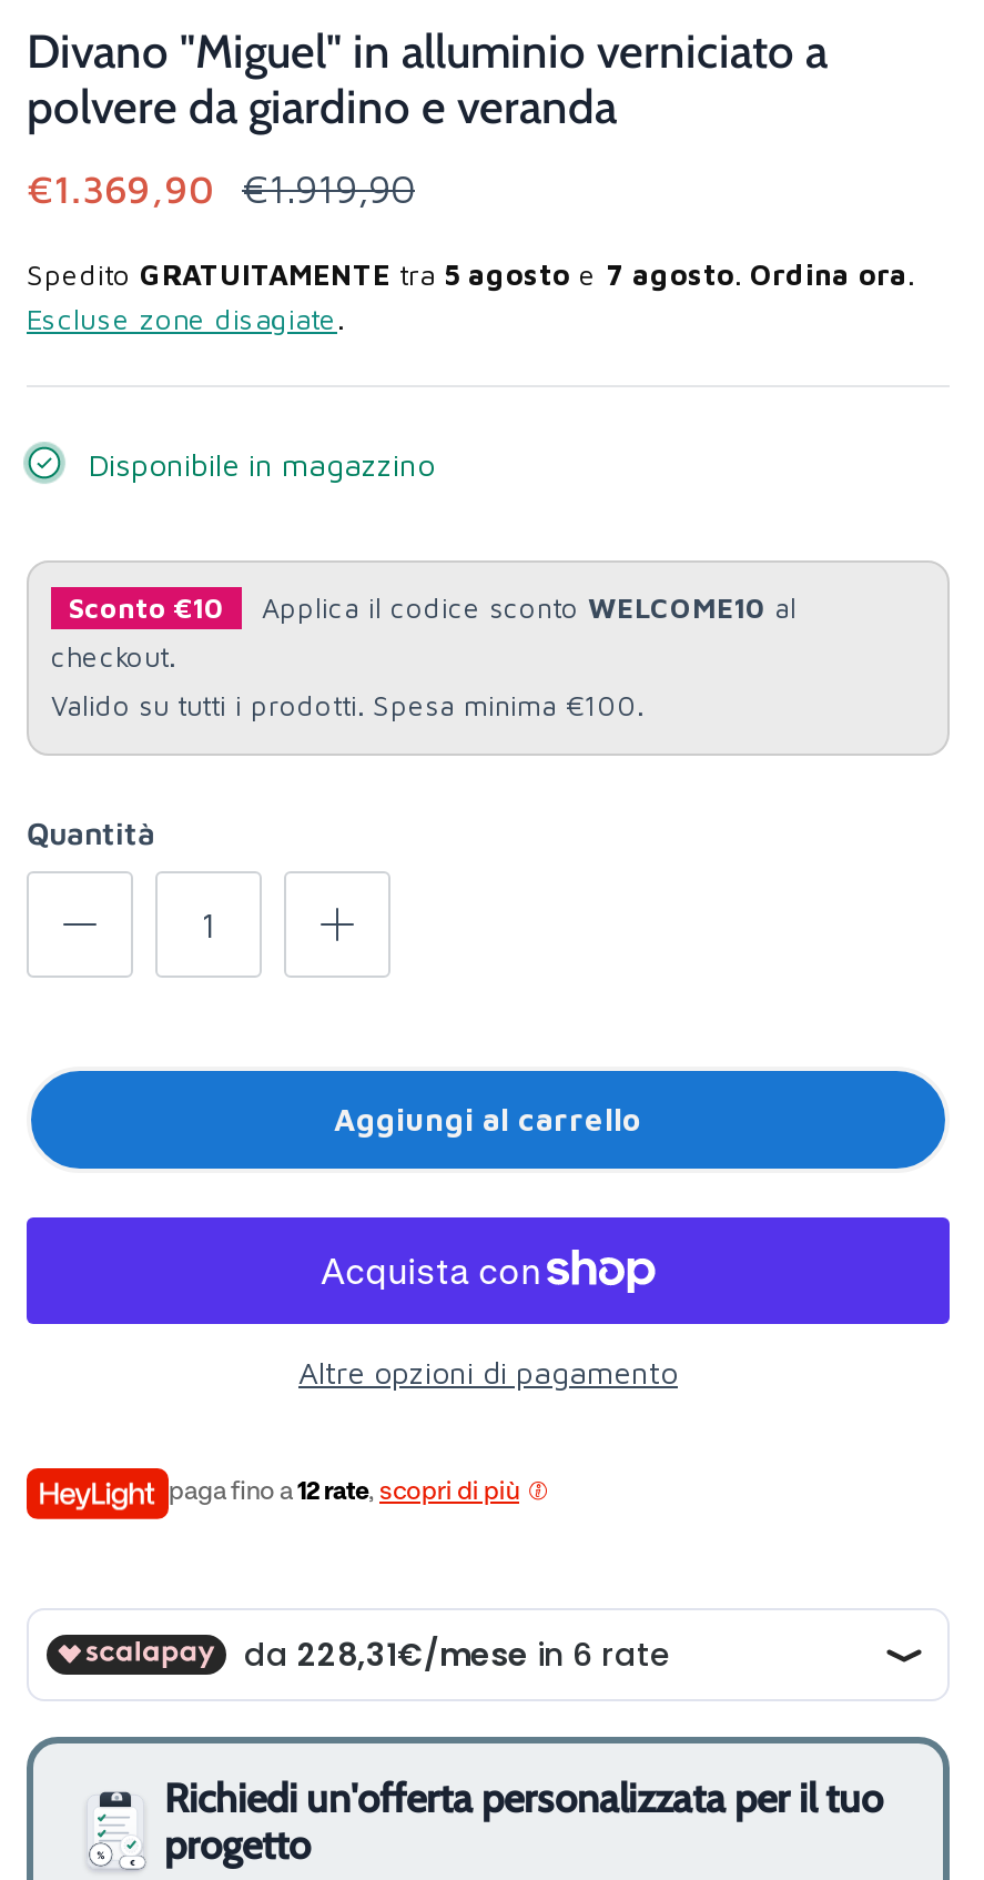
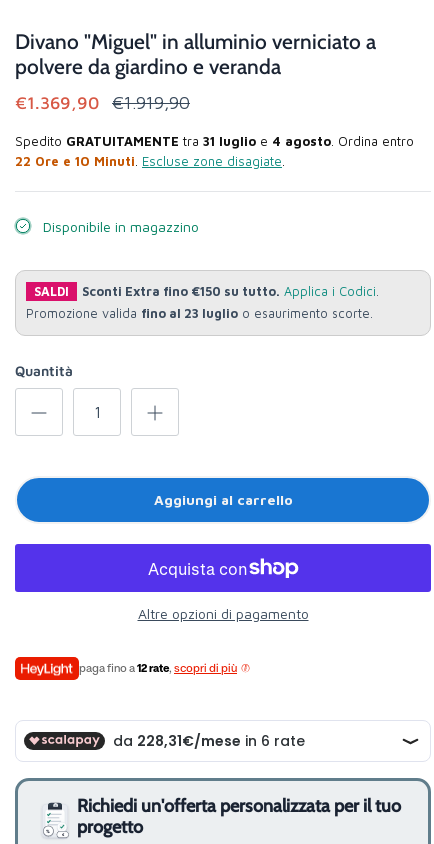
[27,255,914,335] Spedito GRATUITAMENTE tra 5 agosto e 7 agosto. Ordina ora. | Escluse zone disagiate. -> [15,133,414,169] Spedito GRATUITAMENTE tra 31 luglio e 4 agosto. Ordina entro | 22 Ore e 10 Minuti. Escluse zone disagiate.
[51,591,797,722] Sconto €10 | Applica il codice sconto WELCOME10 al | checkout. | Valido su tutti i prodotti. Spesa minima €100. -> [26,284,379,321] SALDI | Sconti Extra fino €150 su tutto. Applica i Codici. | Promozione valida fino al 23 luglio o esaurimento scorte.

